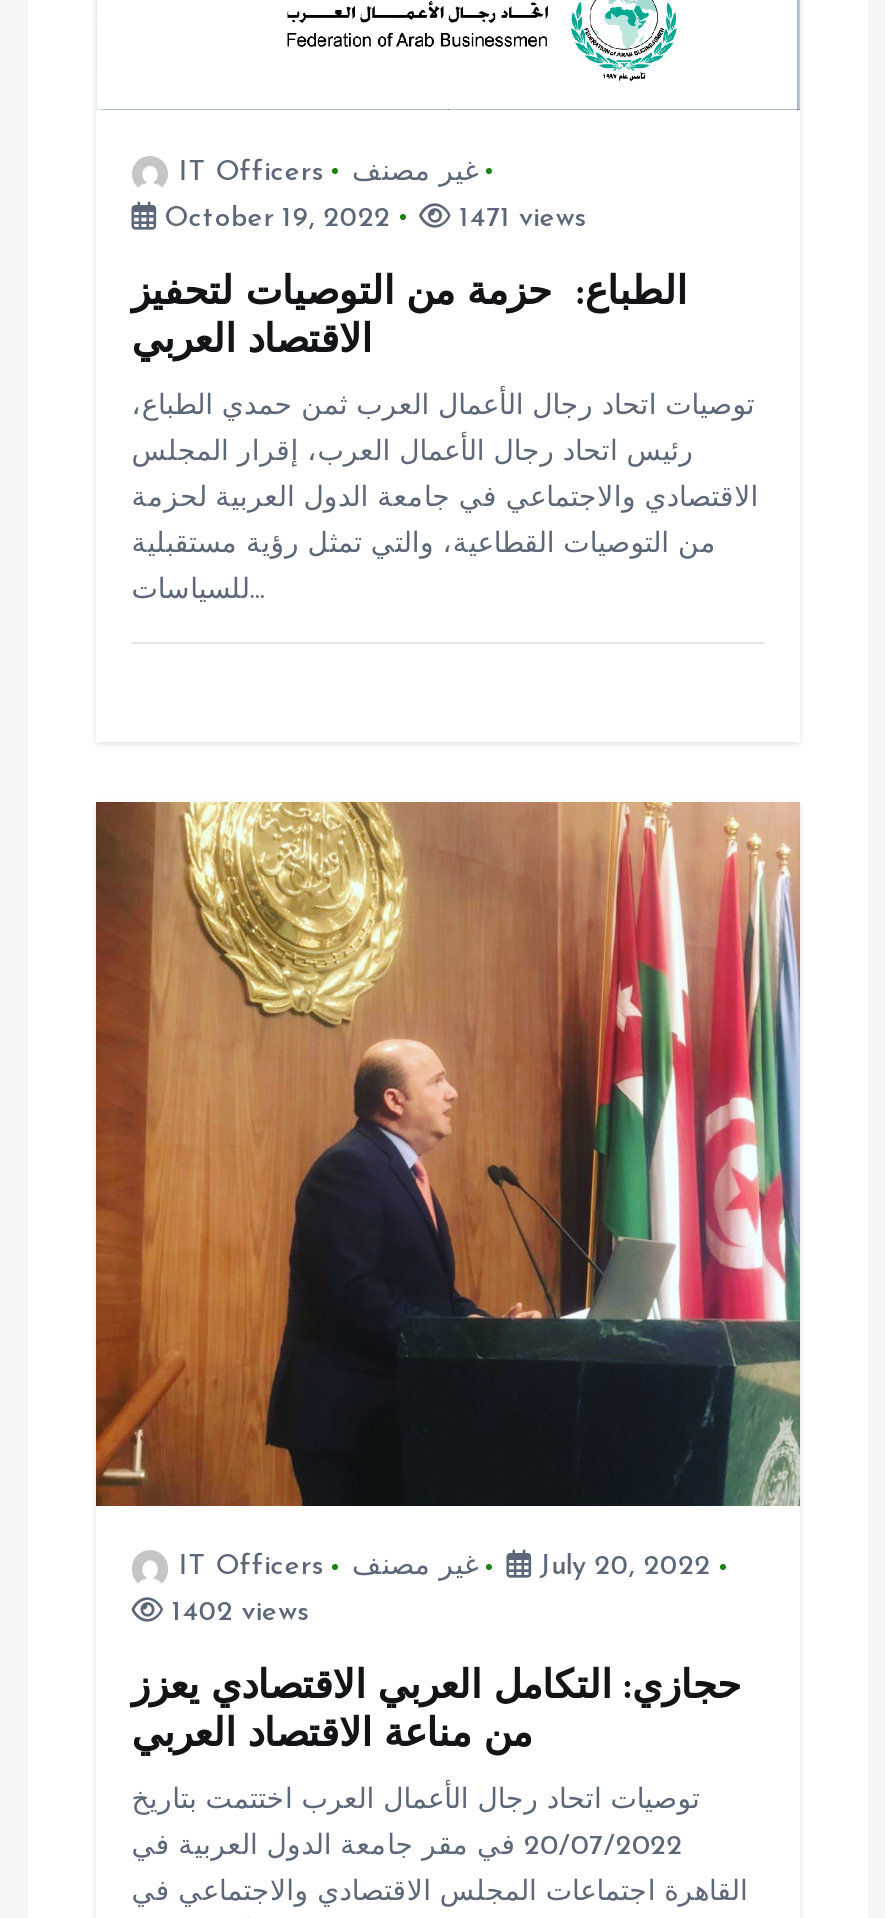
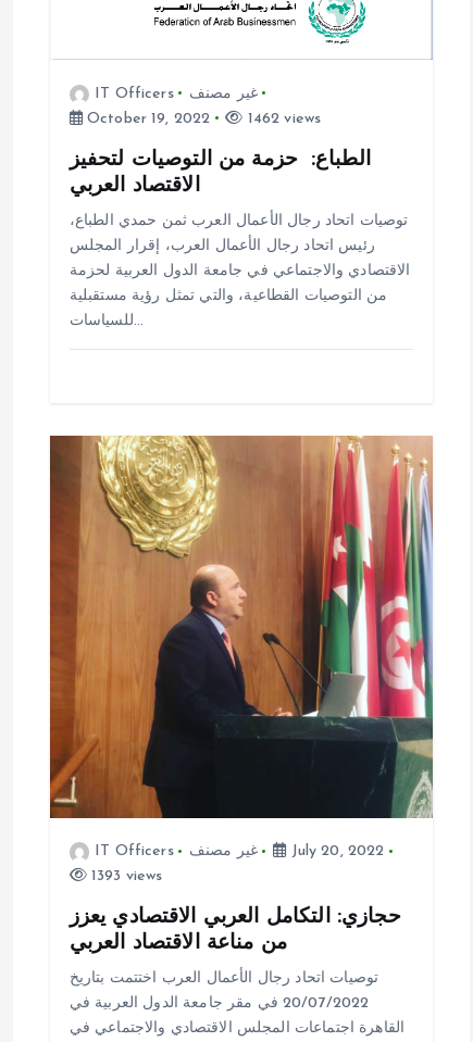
[451,203,586,233] 1471 views -> [243,110,321,127] 1462 views
[164,1598,309,1628] 1402 views -> [87,868,163,885] 1393 views

